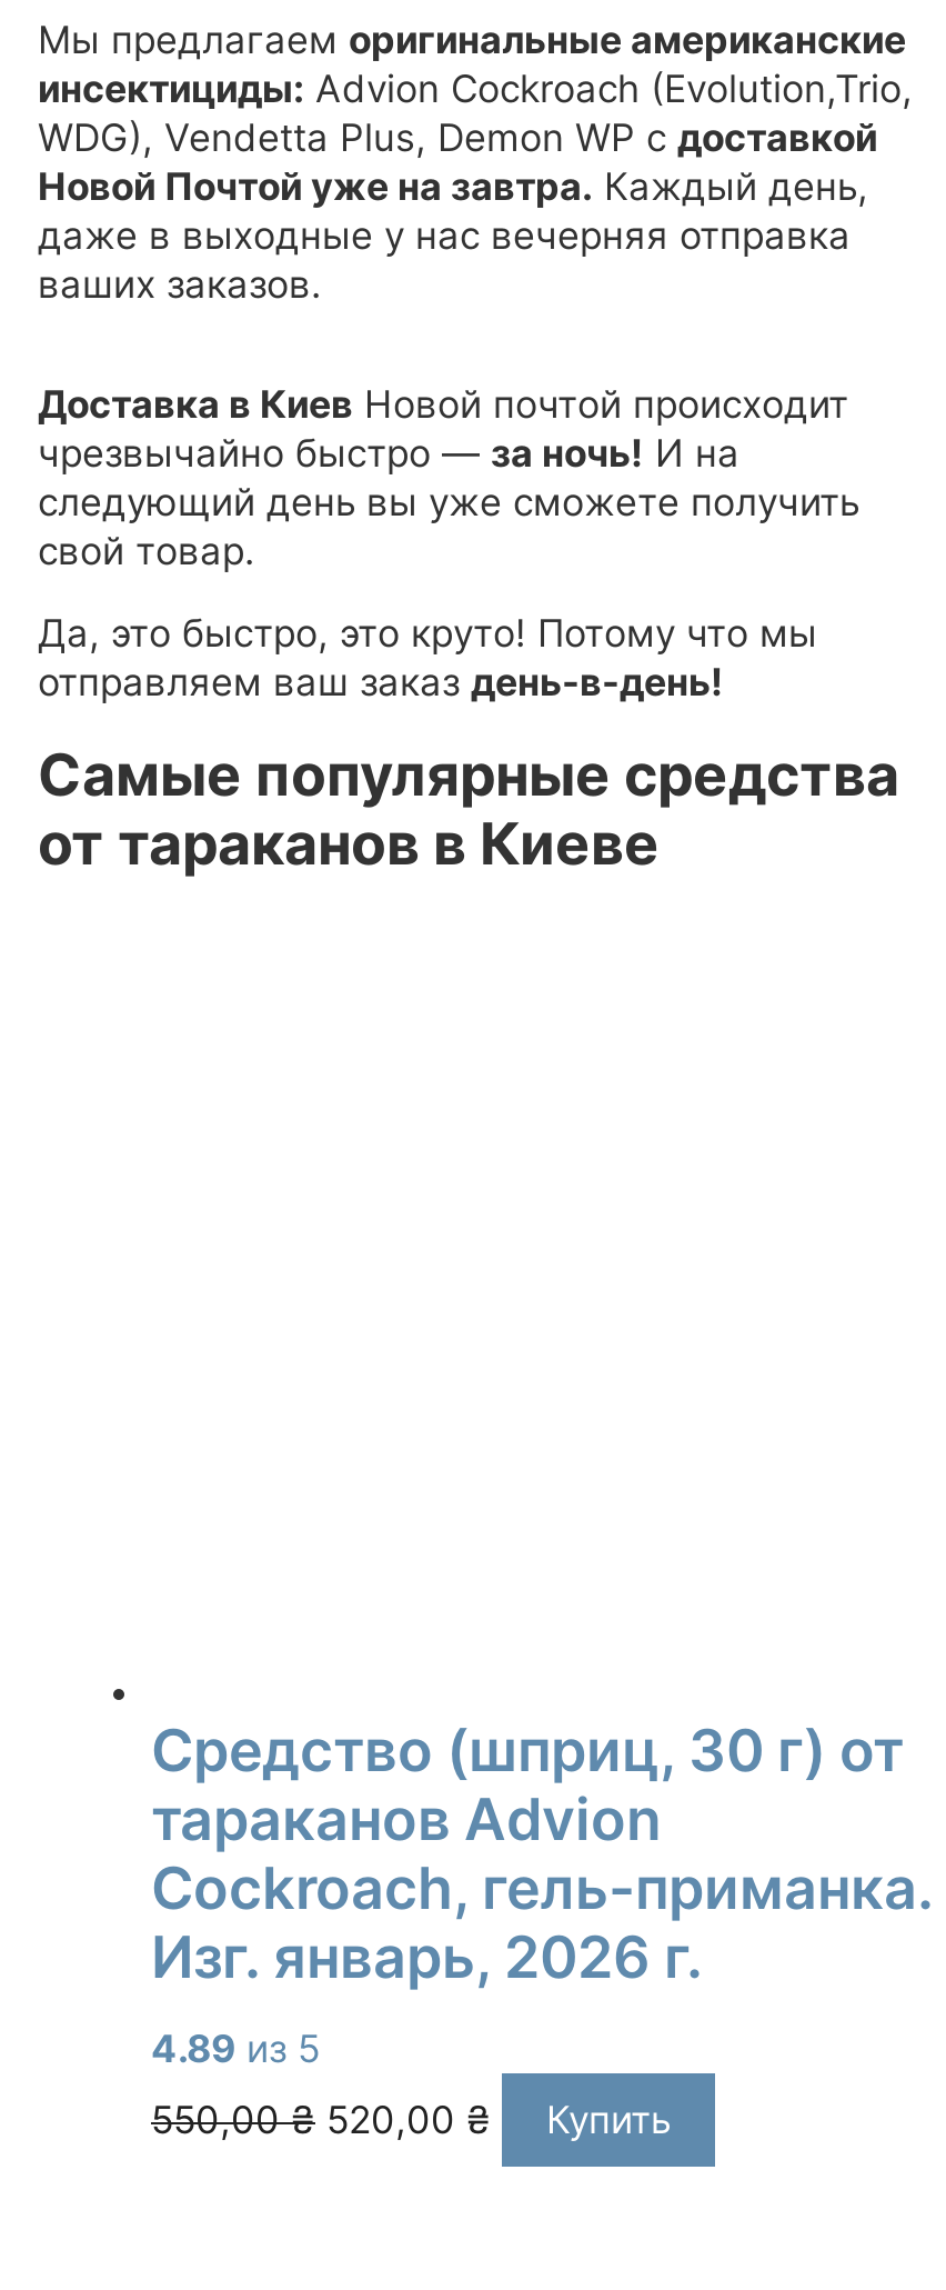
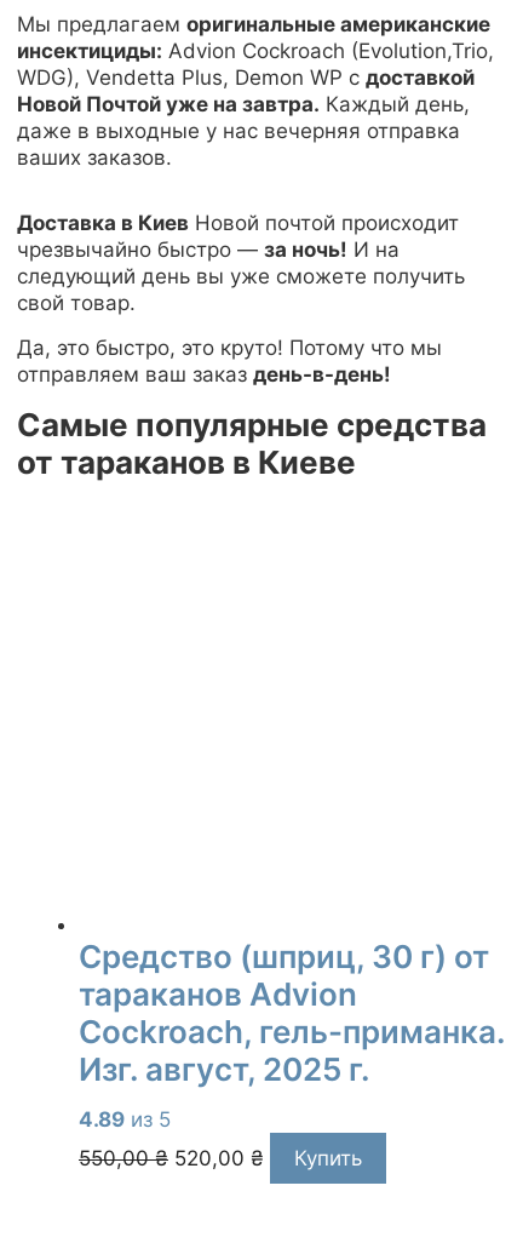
[151,1922,704,1991] Изг. январь, 2026 г. -> [79,1050,370,1088] Изг. август, 2025 г.

